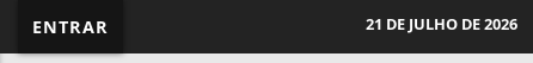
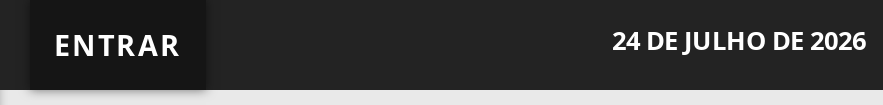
[366,13,517,34] 21 DE JULHO DE 2026 -> [612,22,866,58] 24 DE JULHO DE 2026

